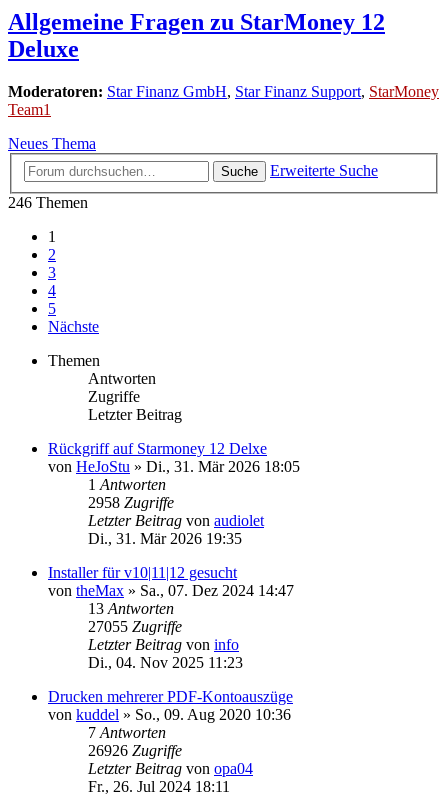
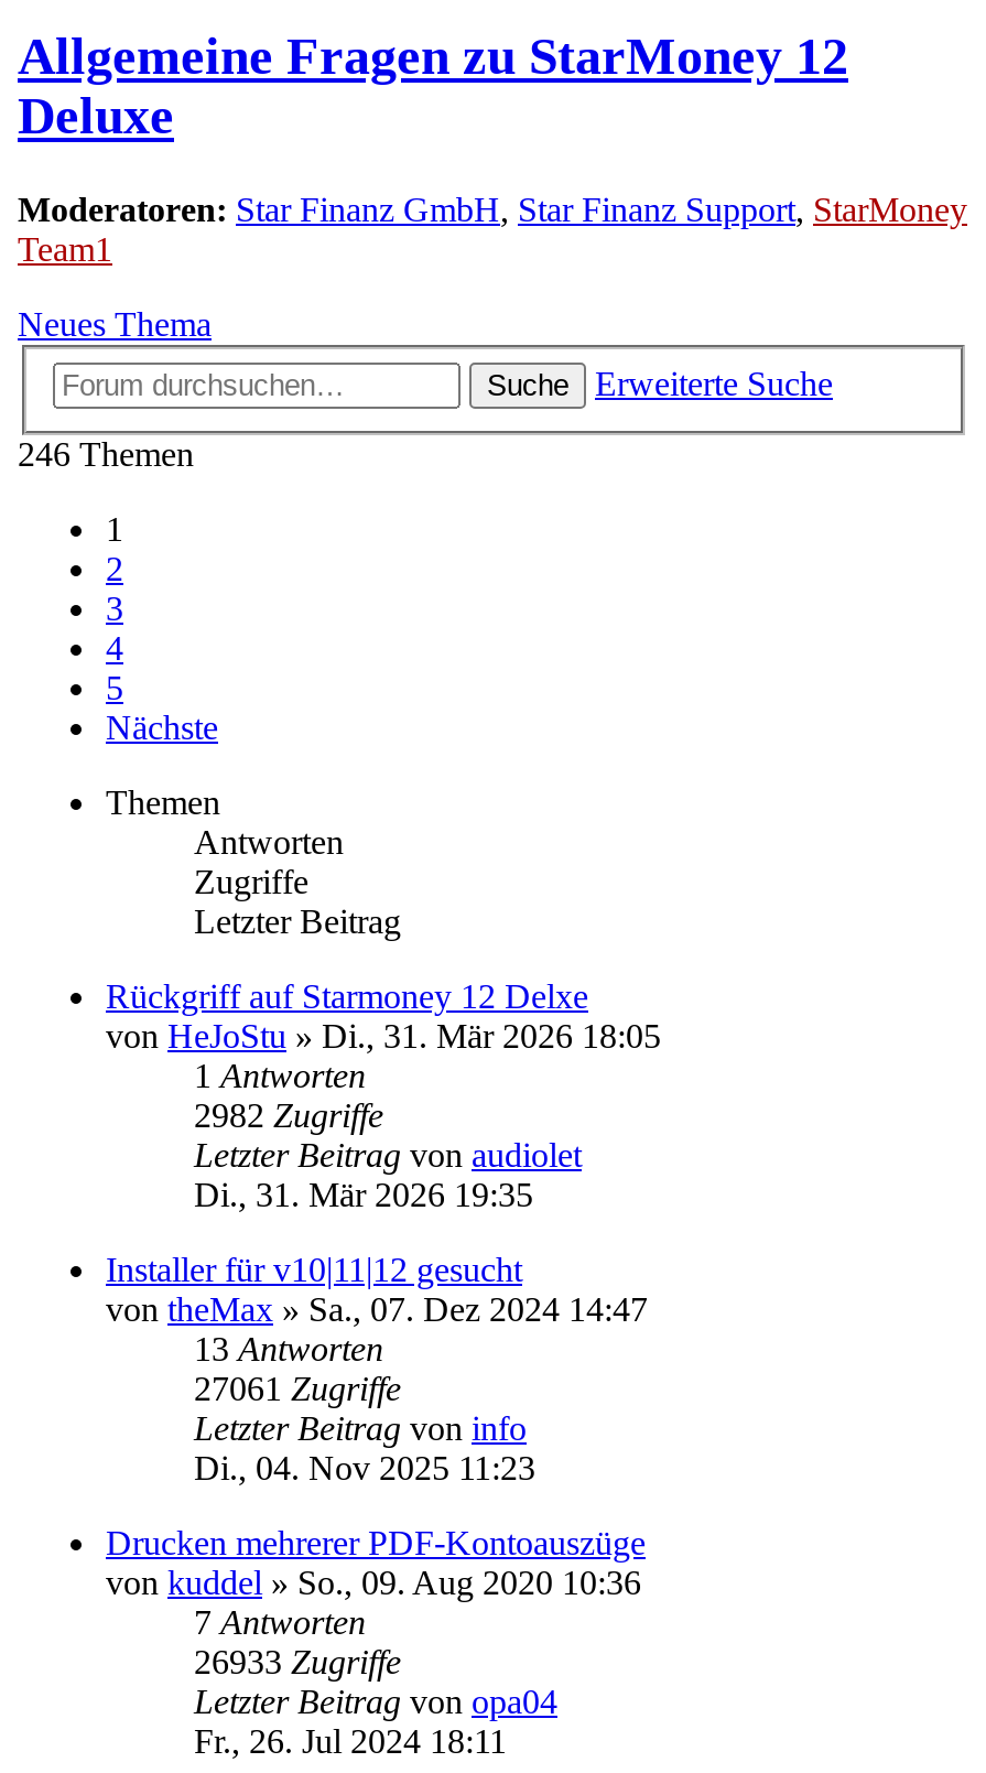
[88,494,174,511] 2958 Zugriffe -> [194,1096,383,1134] 2982 Zugriffe
[88,618,182,635] 27055 Zugriffe -> [194,1369,401,1407] 27061 Zugriffe
[88,742,182,759] 26926 Zugriffe -> [194,1643,401,1680] 26933 Zugriffe

